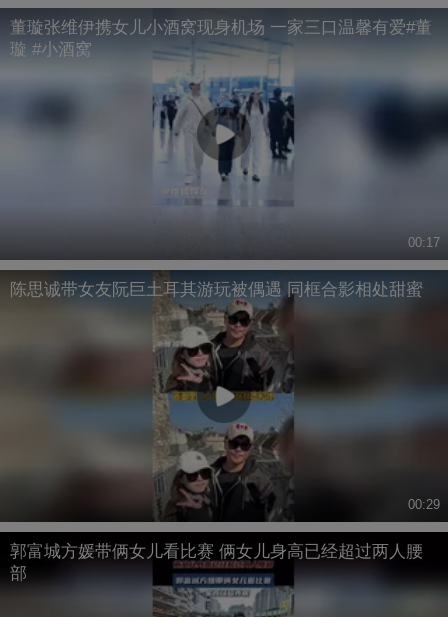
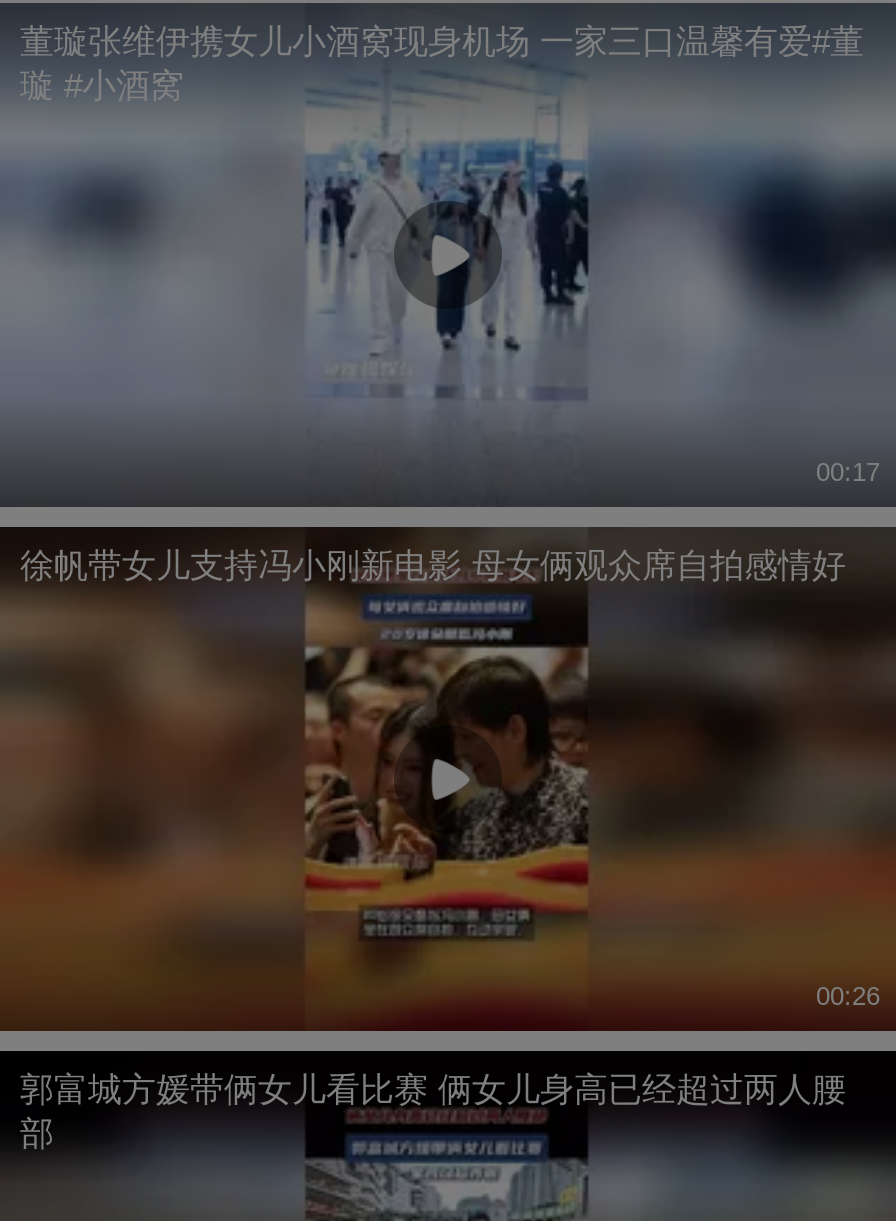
[3,270,445,522] [image] | 陈思诚带女友阮巨土耳其游玩被偶遇 同框合影相处甜蜜 -> [6,527,890,1031] [image] | 徐帆带女儿支持冯小刚新电影 母女俩观众席自拍感情好
[408,497,440,512] 00:29 -> [816,980,880,1010] 00:26

